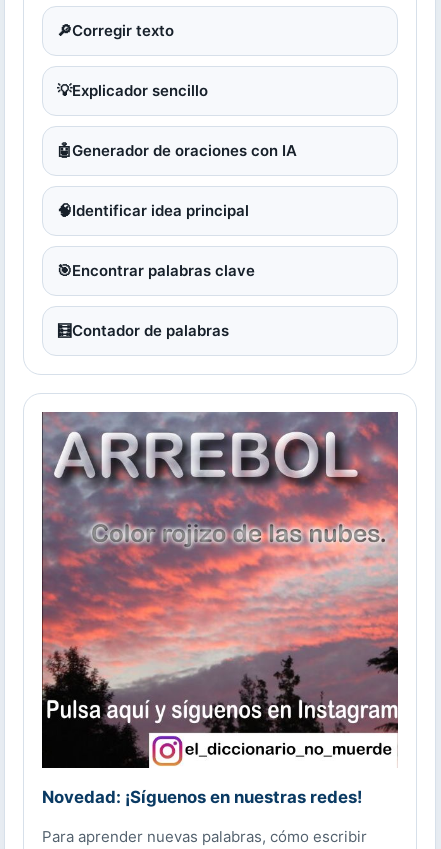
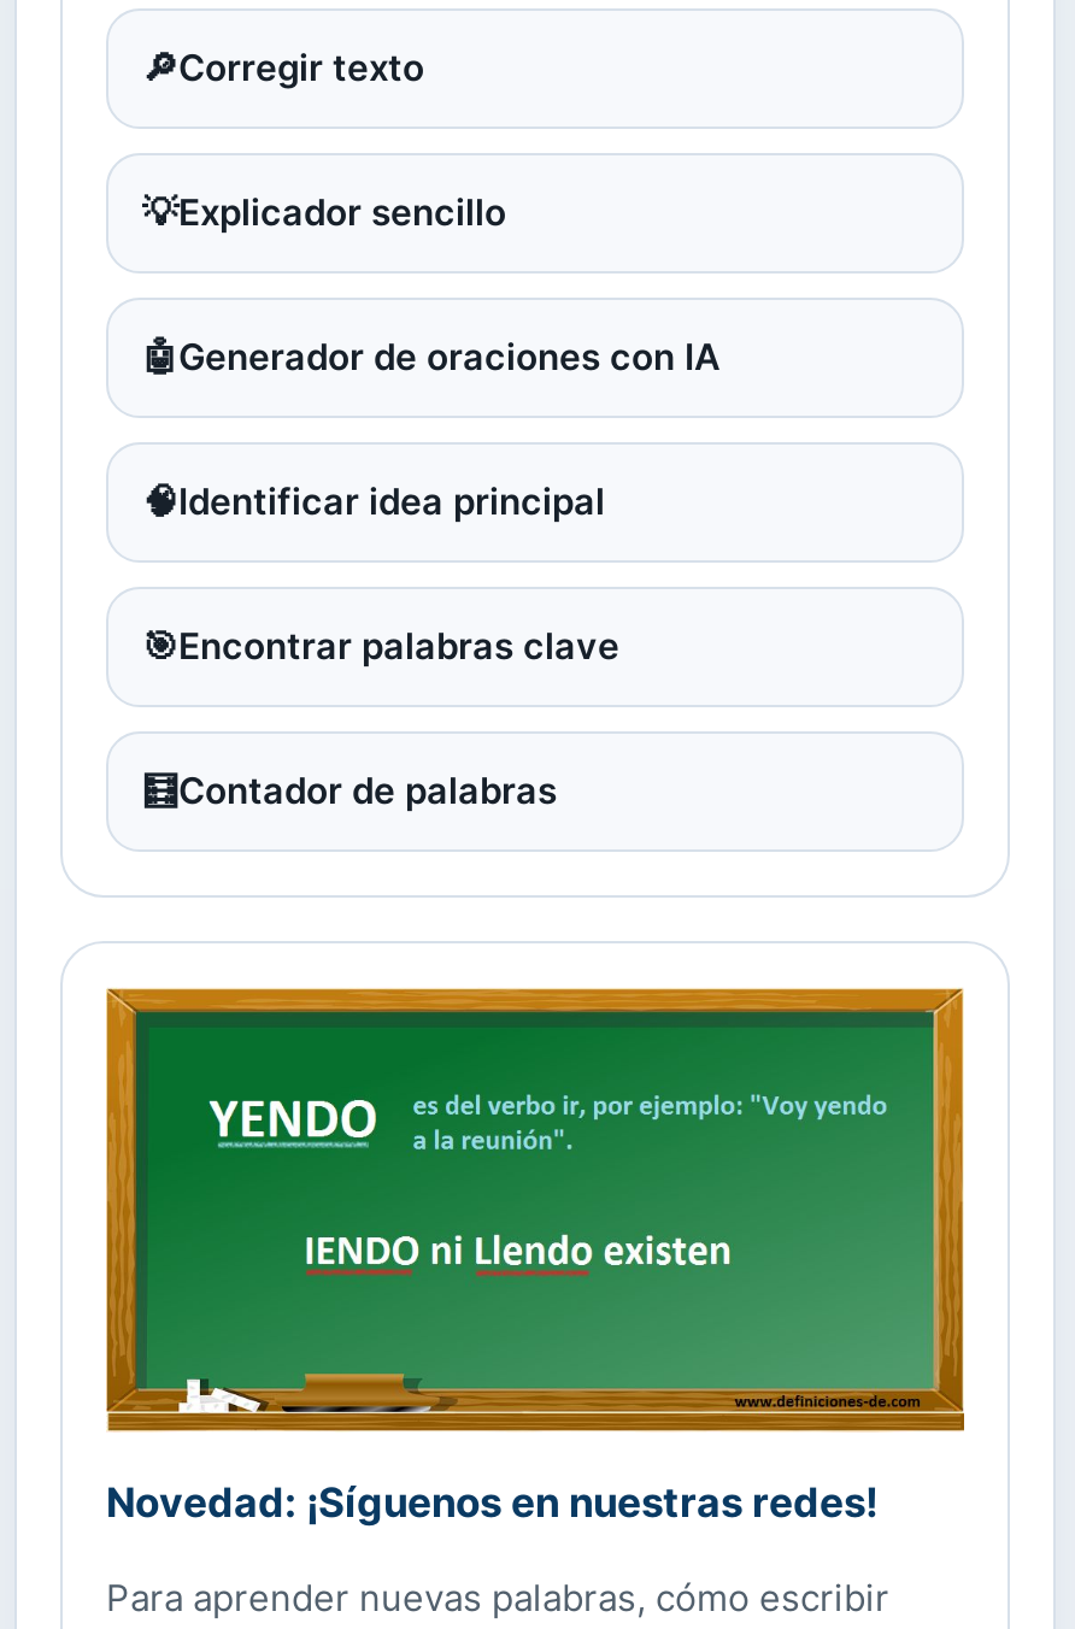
[41,411,399,769] [image] -> [104,987,964,1435] [image]

